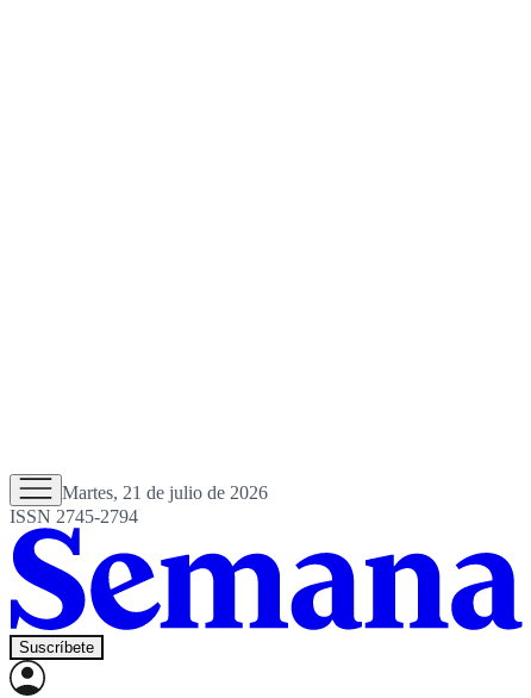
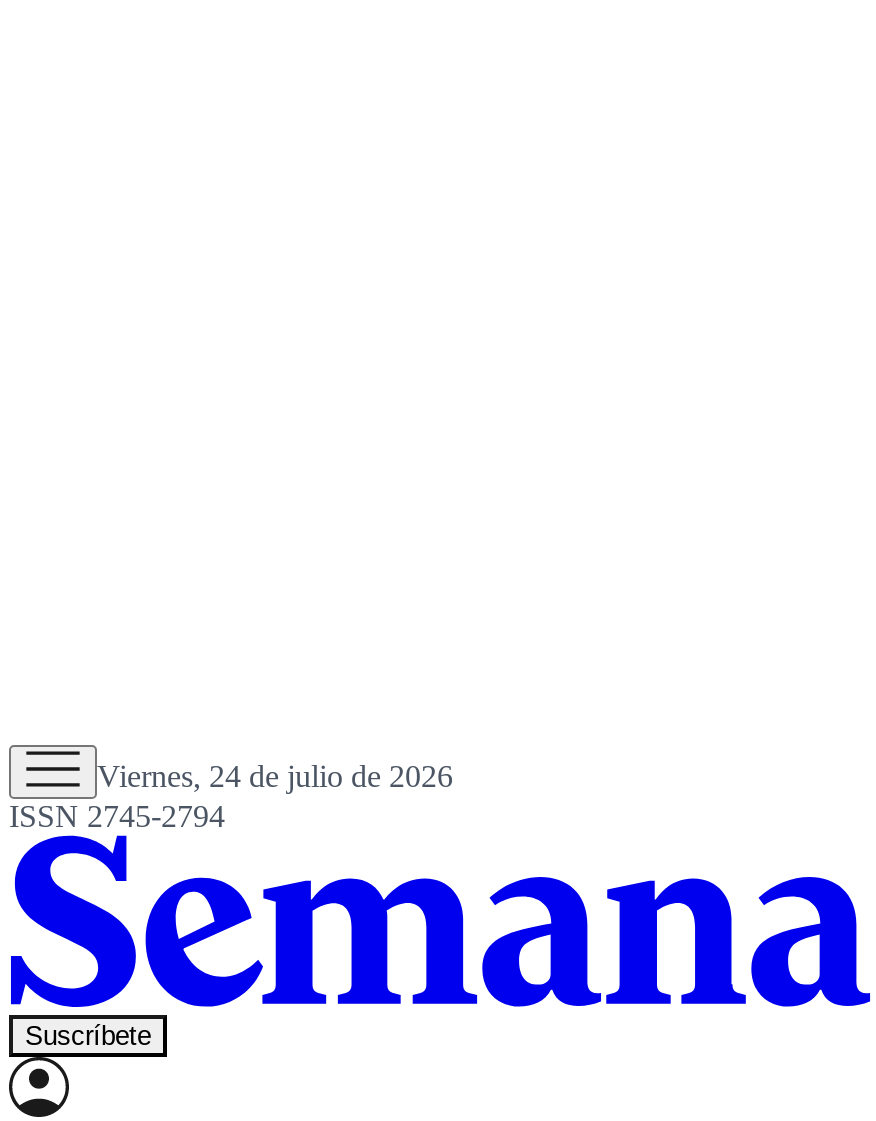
[62,482,268,503] Martes, 21 de julio de 2026 -> [97,759,453,793] Viernes, 24 de julio de 2026

